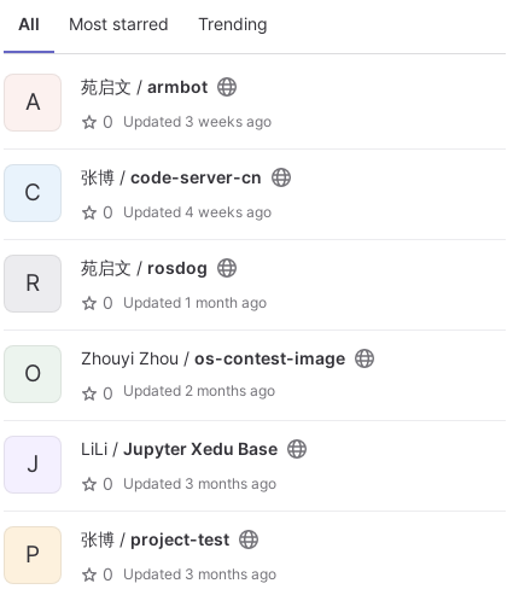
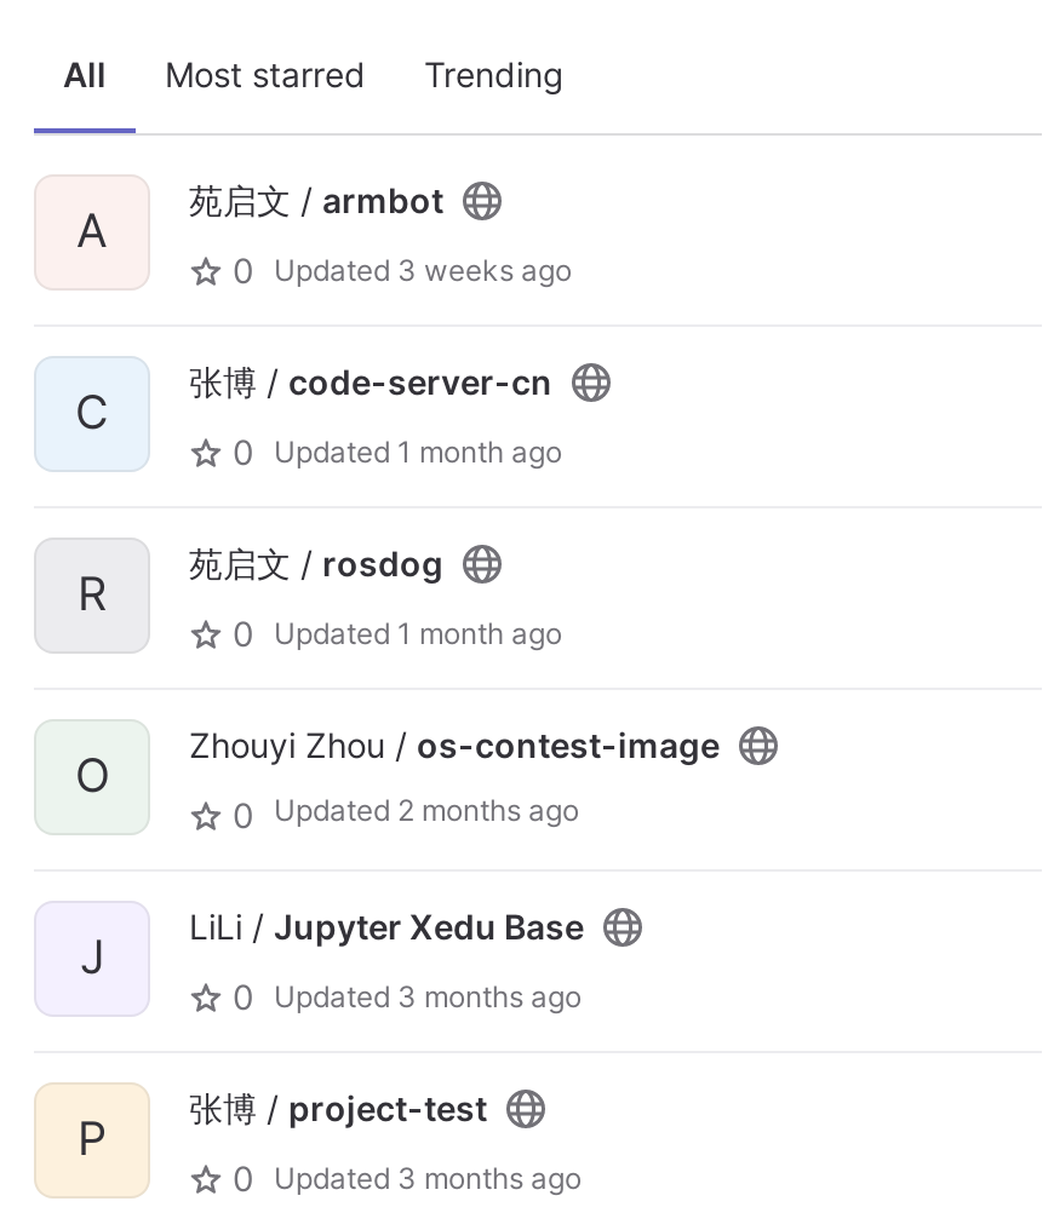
[103,202,272,222] 0 Updated 4 weeks ago -> [233,431,562,472] 0 Updated 1 month ago

